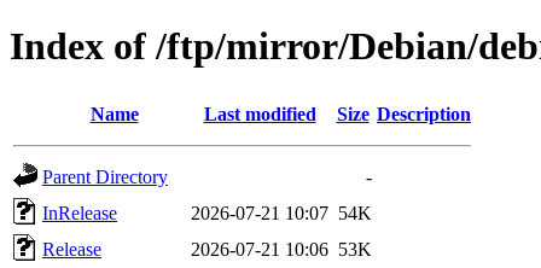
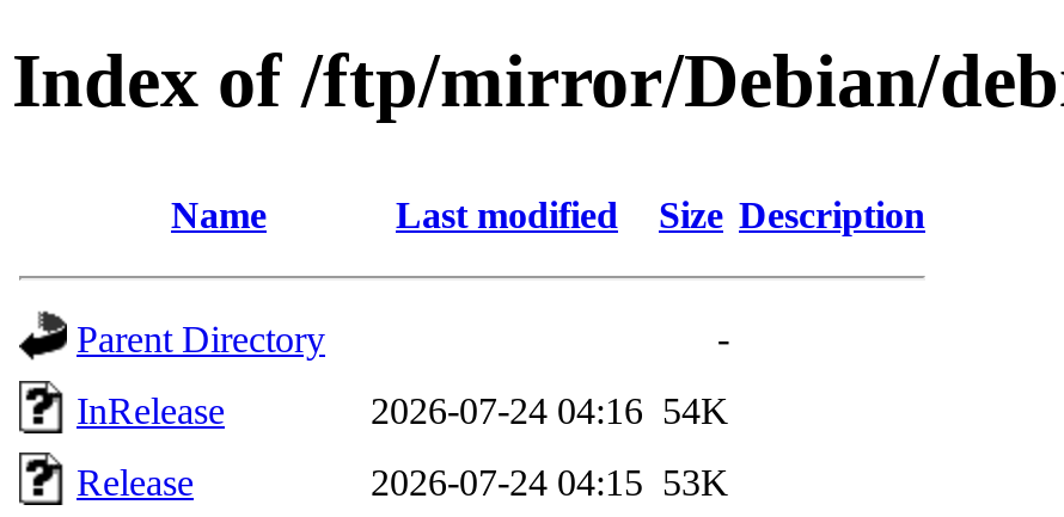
[191,203,372,223] 2026-07-21 10:07 54K -> [371,390,729,431] 2026-07-24 04:16 54K
[191,239,372,259] 2026-07-21 10:06 53K -> [371,462,729,502] 2026-07-24 04:15 53K

